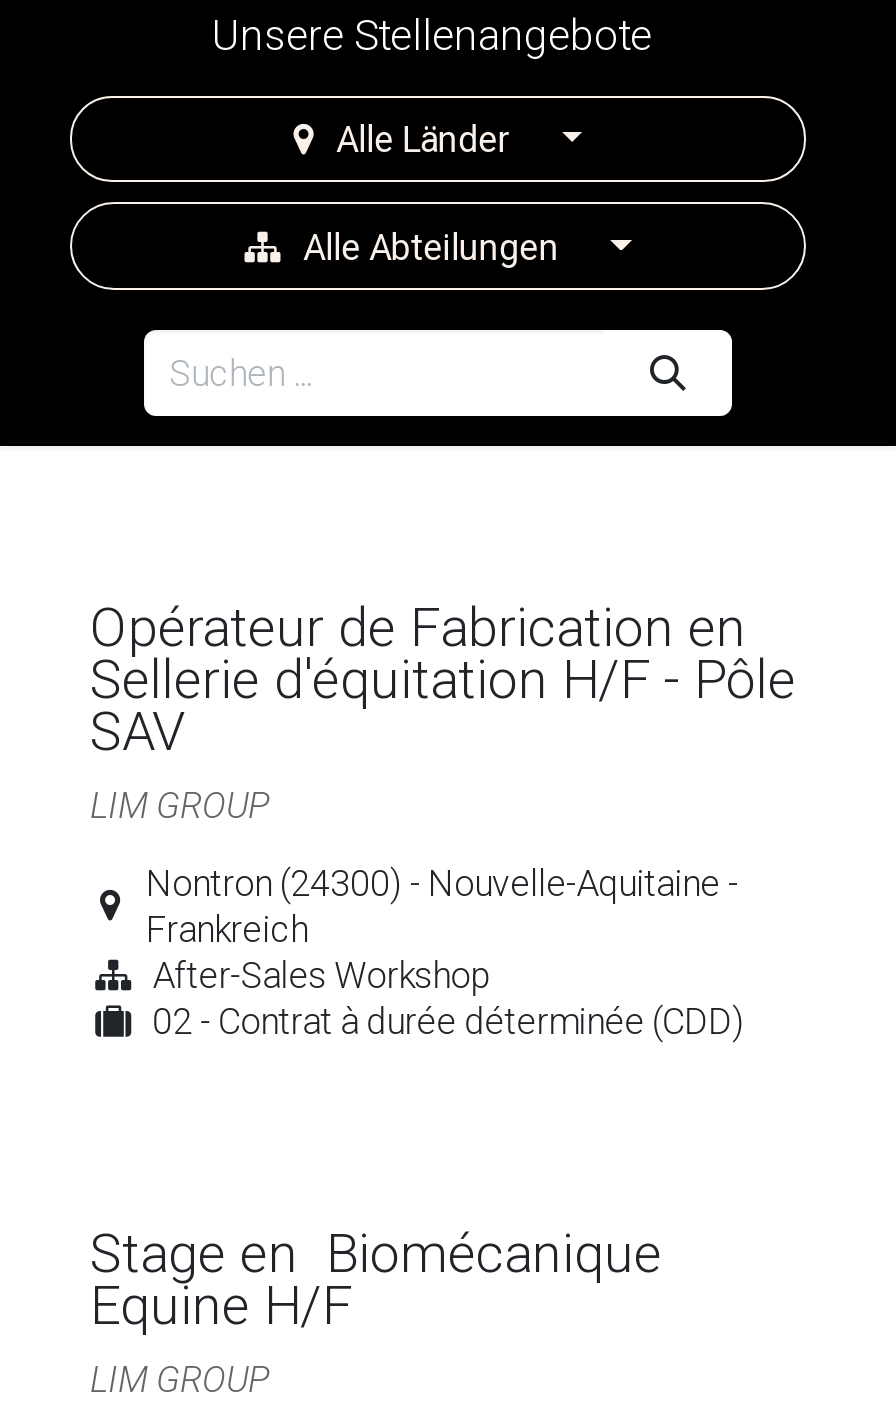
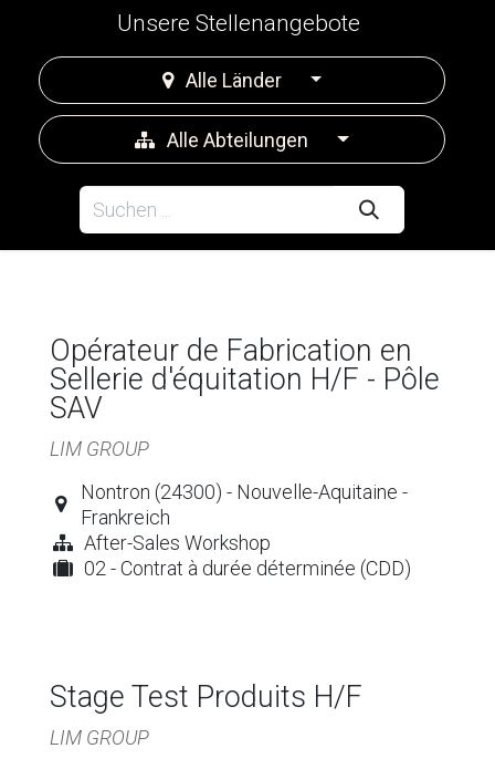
[90,1222,662,1338] Stage en Biomécanique | Equine H/F -> [50,679,362,715] Stage Test Produits H/F

